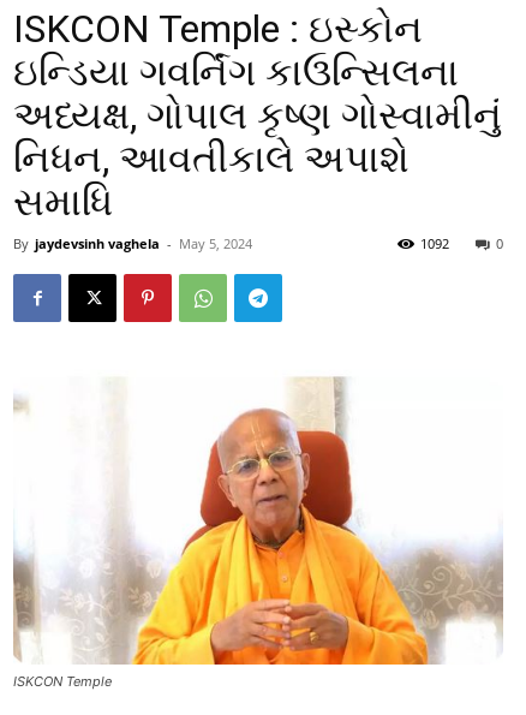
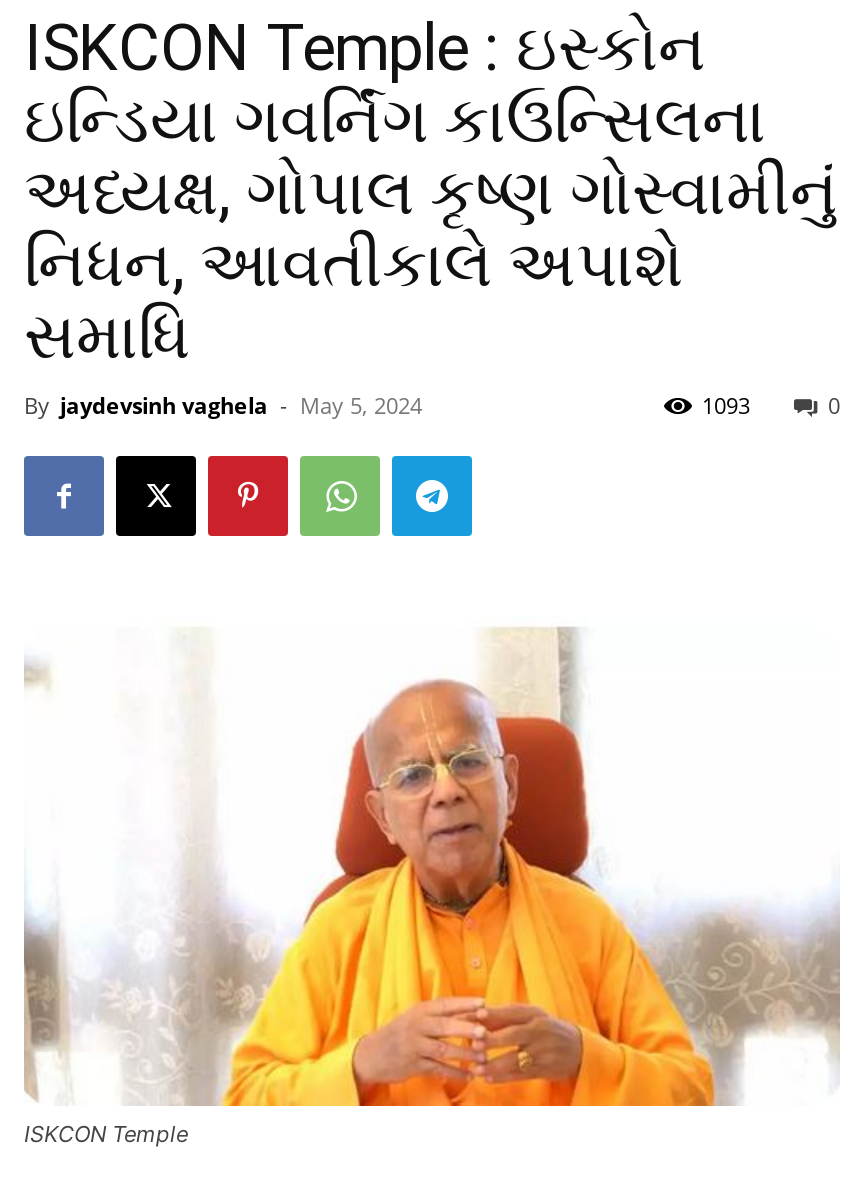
[420,235,449,253] 1092 -> [702,391,750,421] 1093

